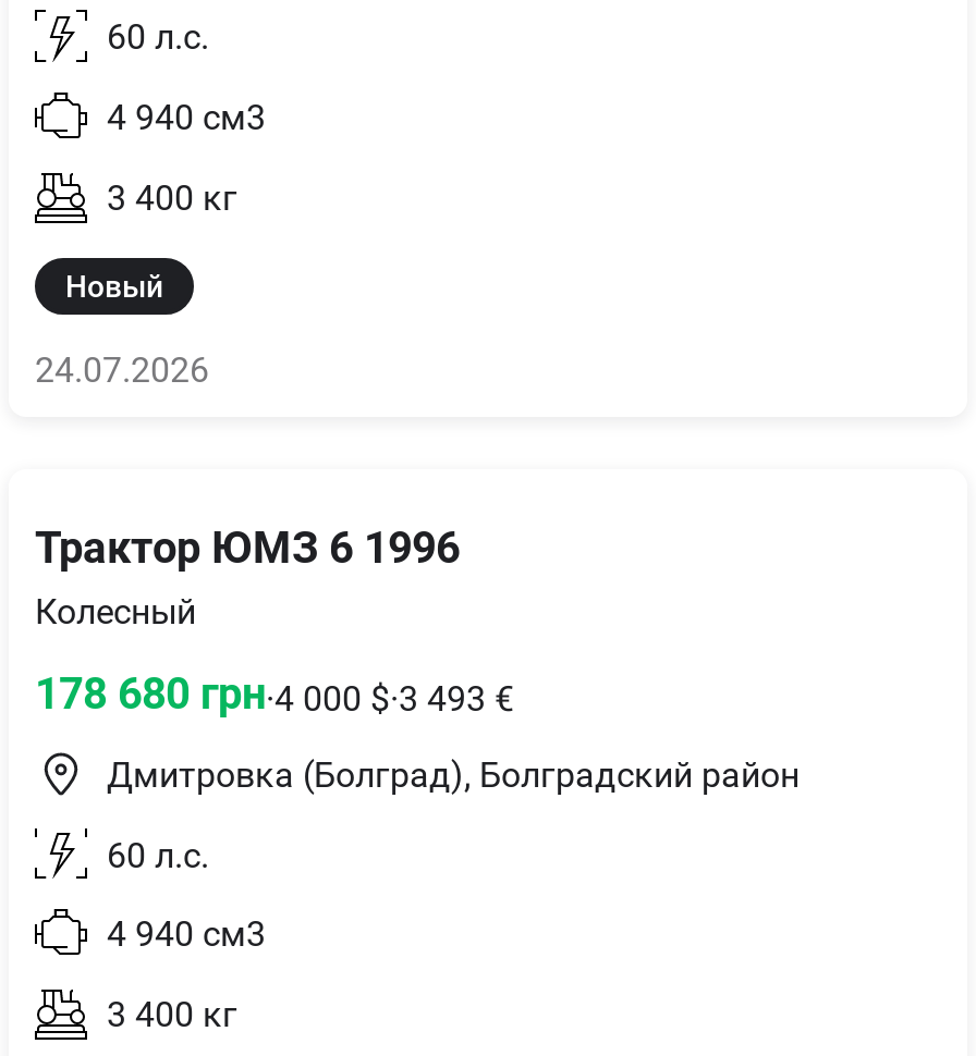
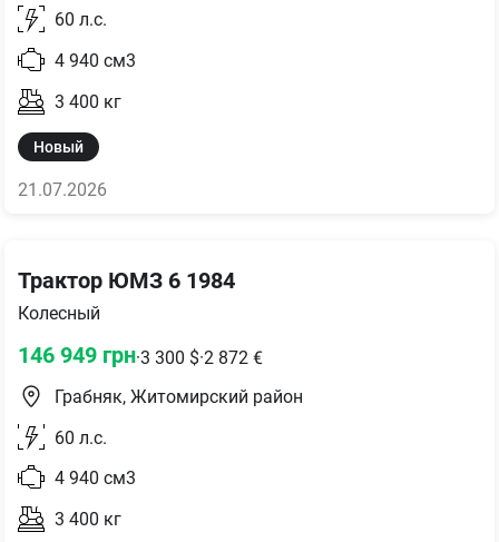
[35,349,209,390] 24.07.2026 -> [18,179,107,200] 21.07.2026
[35,521,460,573] Трактор ЮМЗ 6 1996 -> [18,267,235,294] Трактор ЮМЗ 6 1984
[35,667,514,719] 178 680 грн·4 000 $·3 493 € -> [18,341,263,368] 146 949 грн·3 300 $·2 872 €
[107,754,800,795] Дмитровка (Болград), Болградский район -> [55,386,303,407] Грабняк, Житомирский район

